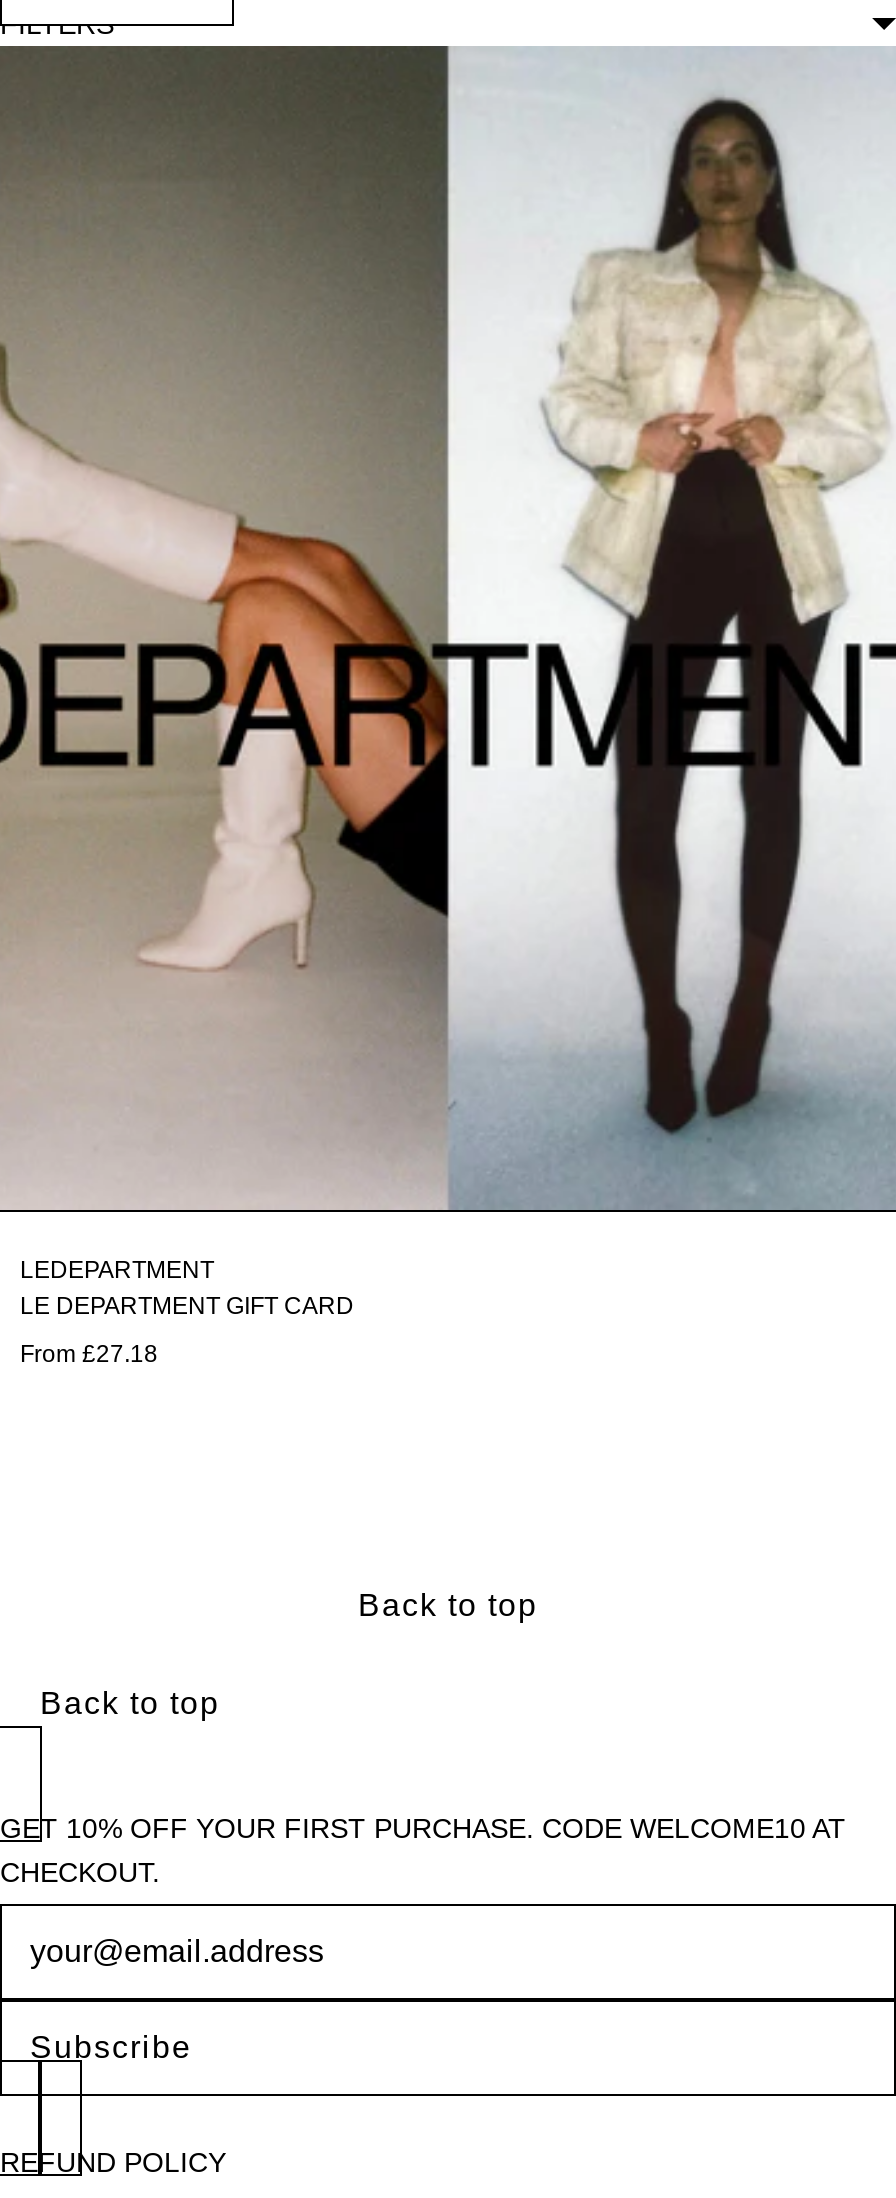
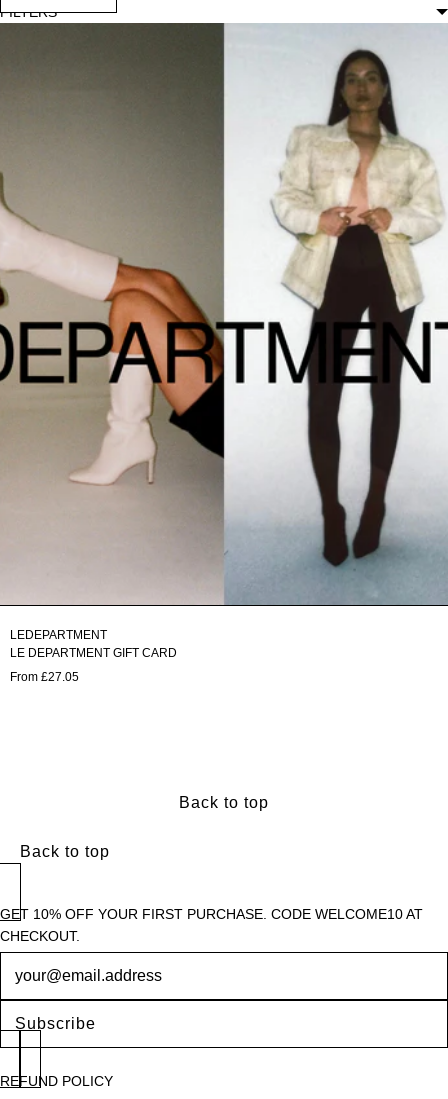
[20,1341,158,1369] From £27.18 -> [10,670,79,684] From £27.05

